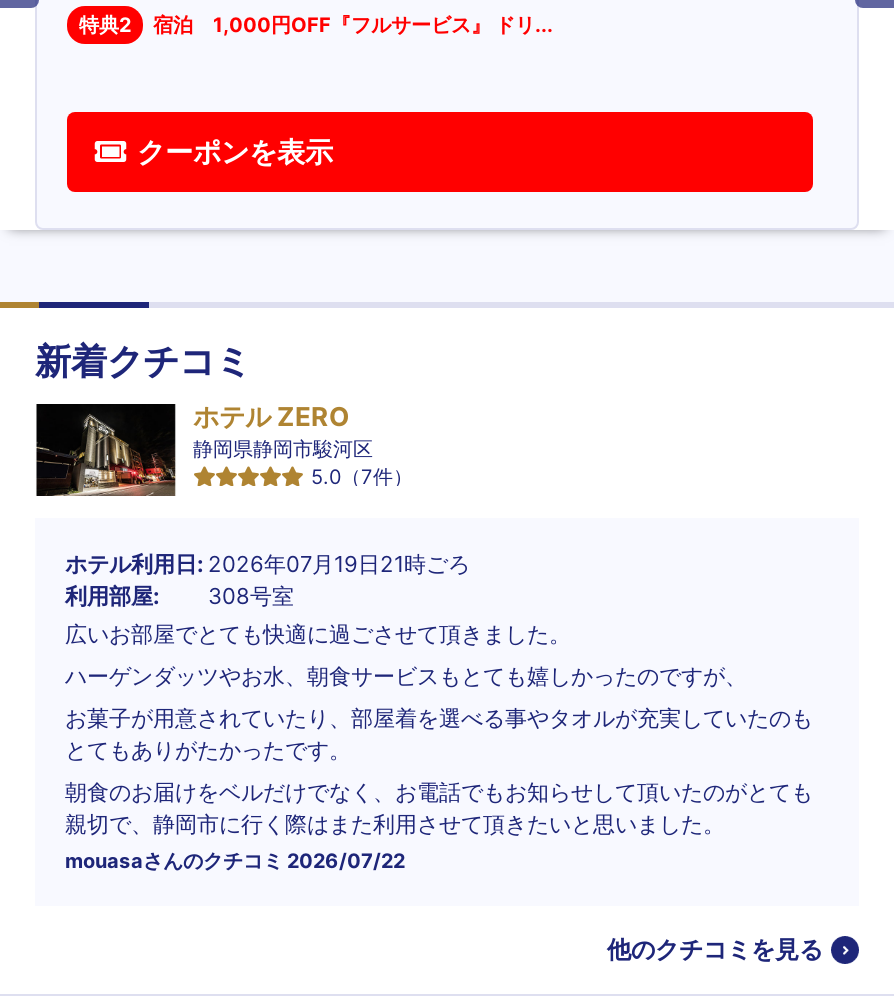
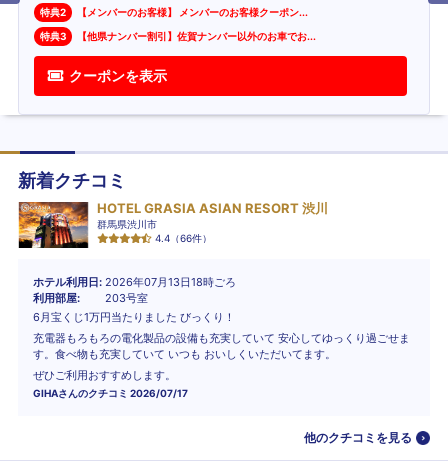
[153,12,553,36] 宿泊 1,000円OFF『フルサービス』 ドリ... -> [39,6,316,42] 【メンバーのお客様】 メンバーのお客様クーポン... | 特典3 | 【他県ナンバー割引】佐賀ナンバー以外のお車でお...
[35,400,413,498] [image] | ホテル ZERO | 静岡県静岡市駿河区 | 5.0（7件） -> [18,200,328,249] [image] | HOTEL GRASIA ASIAN RESORT 渋川 | 群馬県渋川市 | 4.4（66件）
[65,550,470,578] ホテル利用日 2026年07月19日21時ごろ -> [33,275,235,289] ホテル利用日 2026年07月13日18時ごろ
[65,582,813,872] 308号室 | 広いお部屋でとても快適に過ごさせて頂きました。 | ハーゲンダッツやお水、朝食サービスもとても嬉しかったのですが、 | お菓子が用意されていたり、部屋着を選べる事やタオルが充実していたのも | とてもありがたかったです。 | 朝食のお届けをベルだけでなく、お電話でもお知らせして頂いたのがとても | 親切で、静岡市に行く際はまた利用させて頂きたいと思いました。 | mouasaさんのクチコミ2026/07/22 -> [33,291,410,399] 203号室 | 6月宝くじ1万円当たりました びっくり！ | 充電器もろもろの電化製品の設備も充実していて 安心してゆっくり過ごせま | す。食べ物も充実していて いつも おいしくいただいてます。 | ぜひご利用おすすめします。 | GIHAさんのクチコミ2026/07/17

